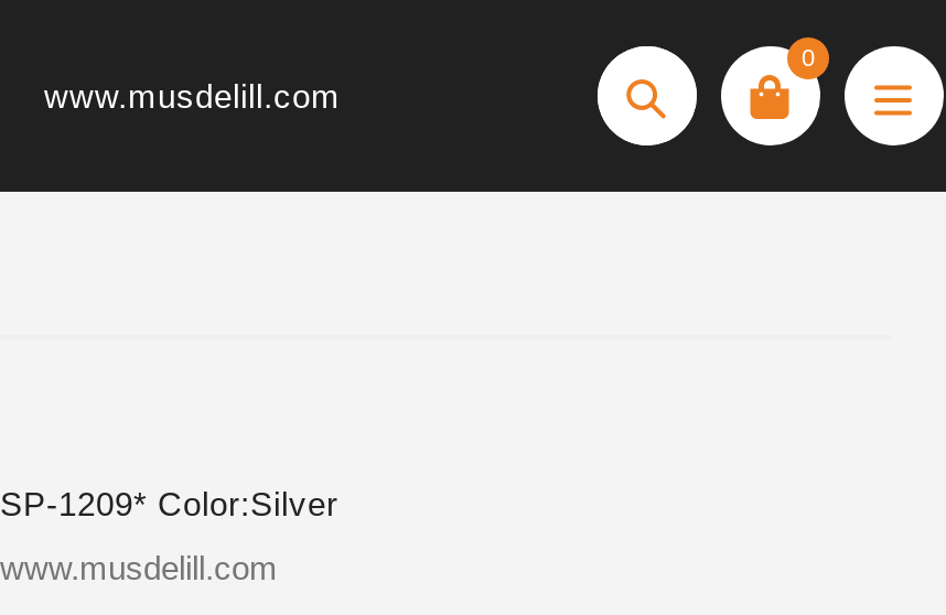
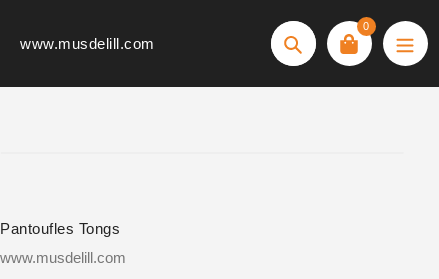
[0,485,338,522] SP-1209* Color:Silver -> [0,220,120,237] Pantoufles Tongs

